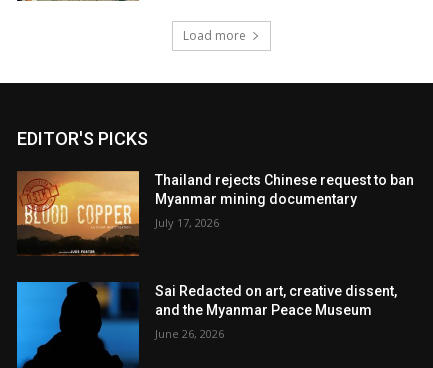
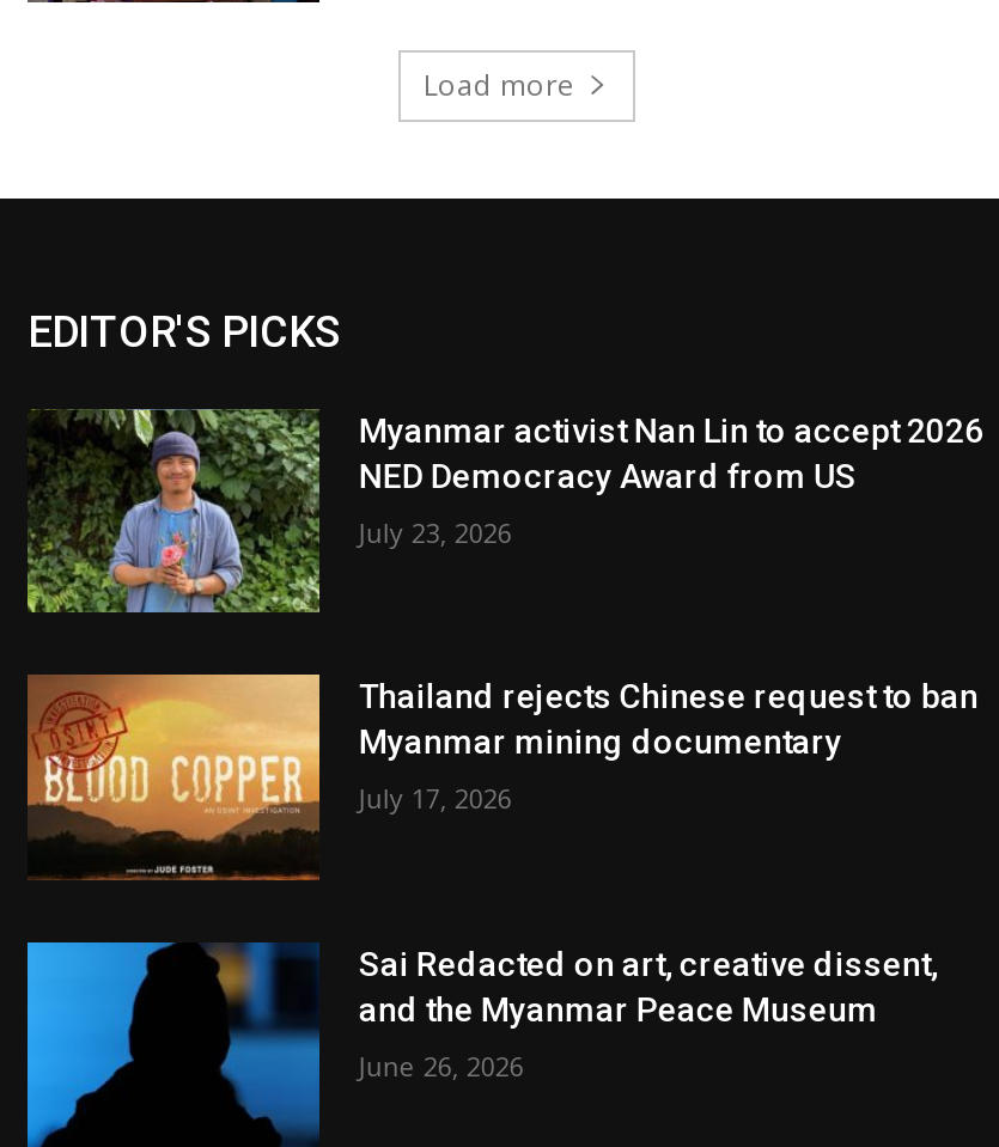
none -> [25,409,983,615] [image] | Myanmar activist Nan Lin to accept 2026 | NED Democracy Award from US | July 23, 2026

